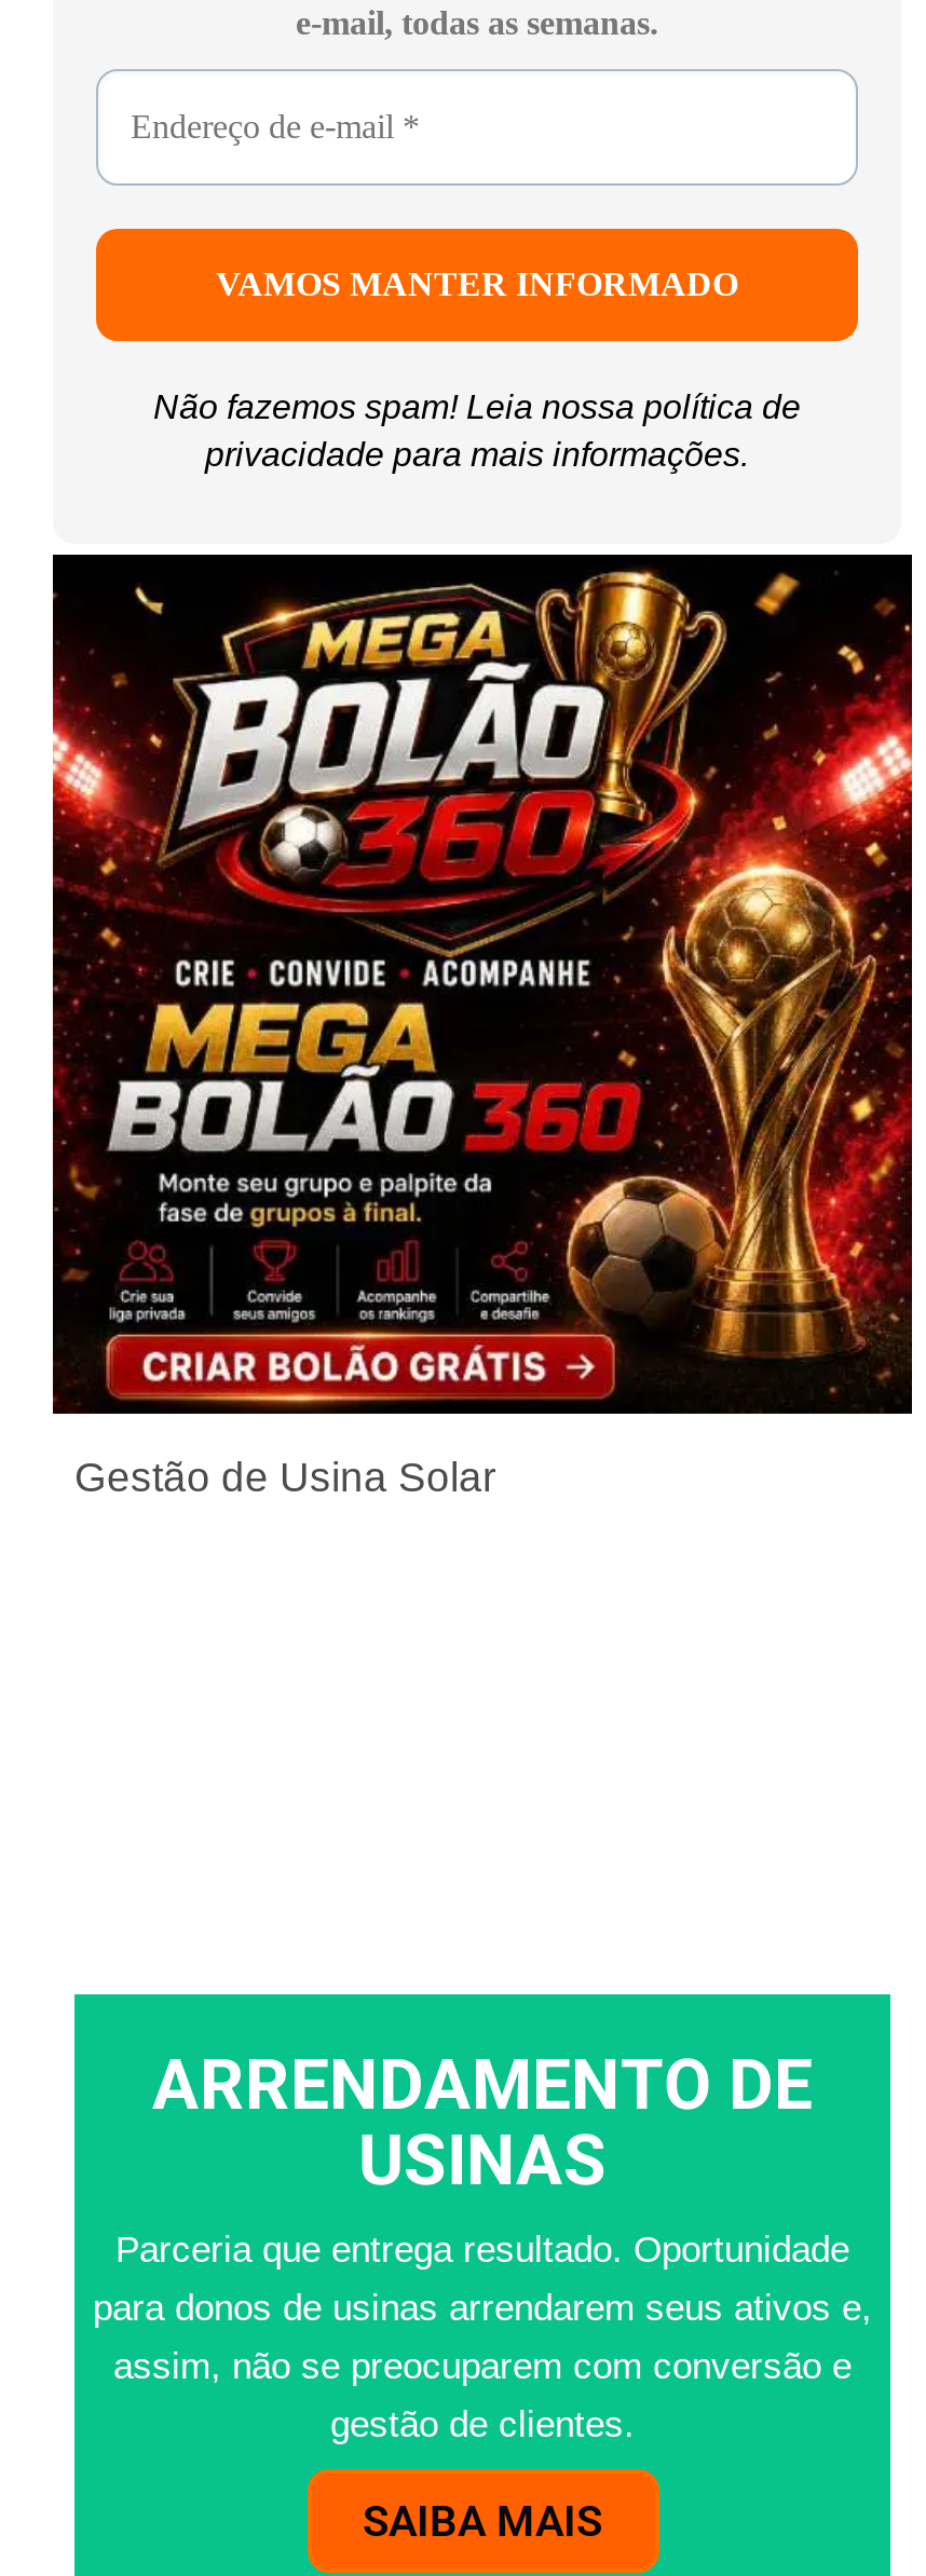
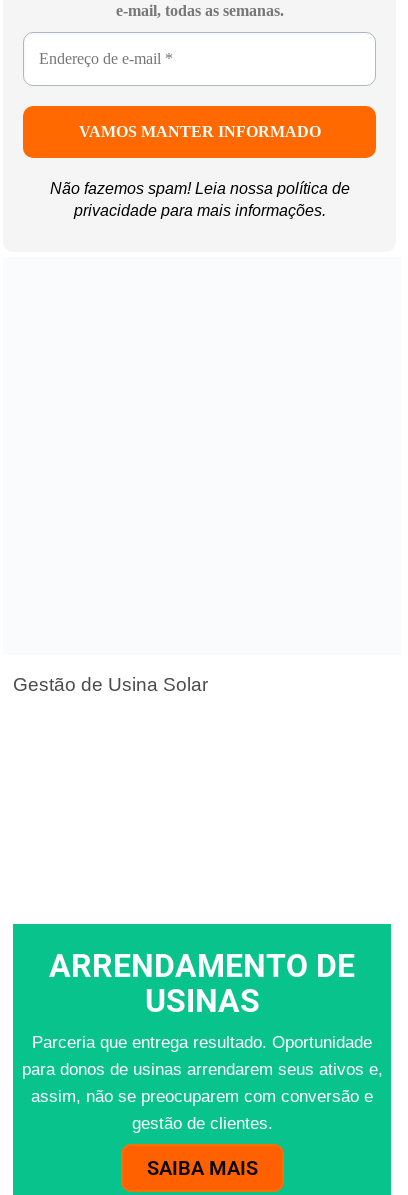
[51,553,914,1416] [image] -> none

